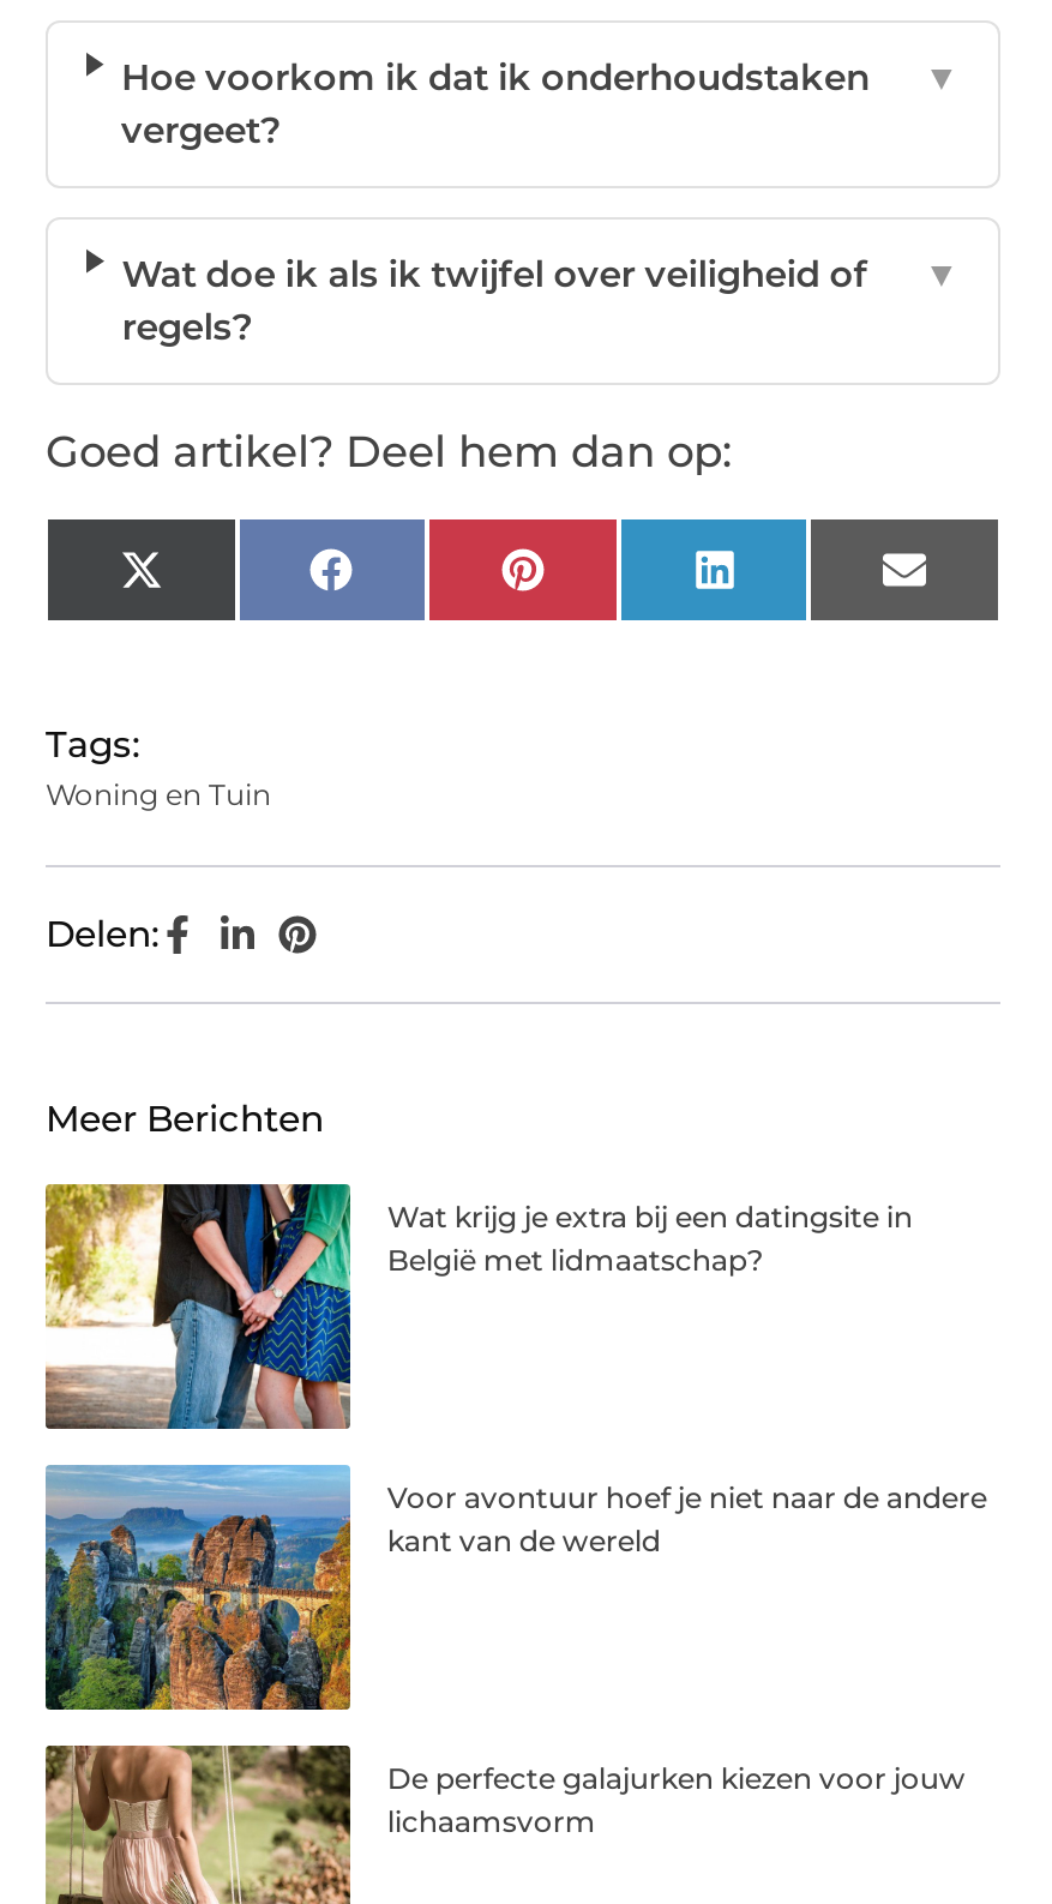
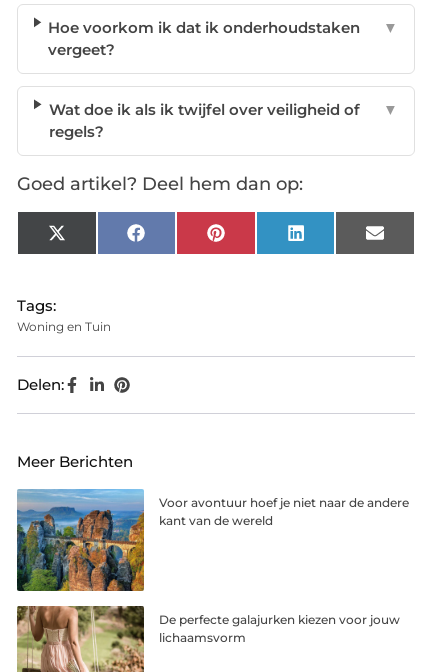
[43,1182,913,1431] [image] | Wat krijg je extra bij een datingsite in | België met lidmaatschap? -> none

